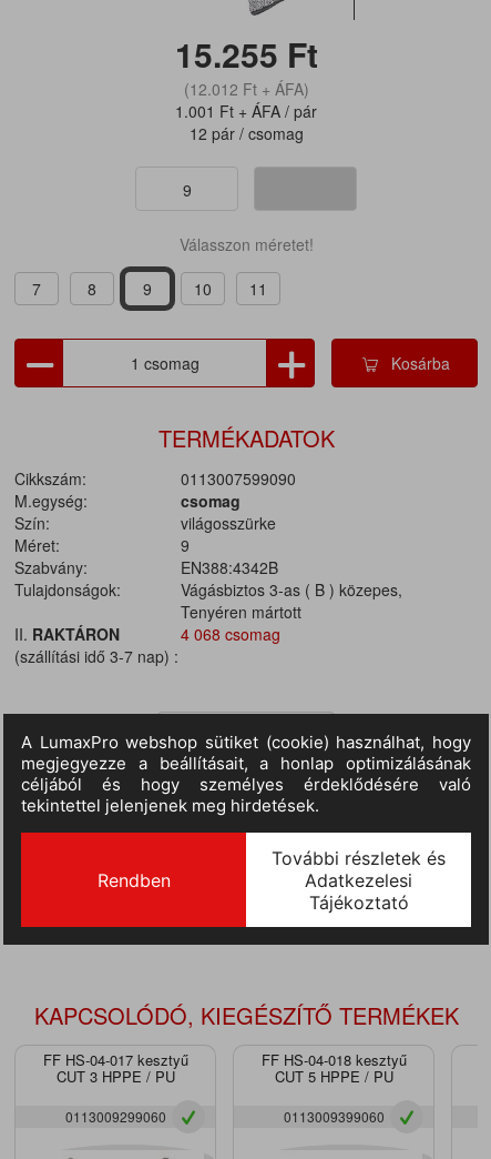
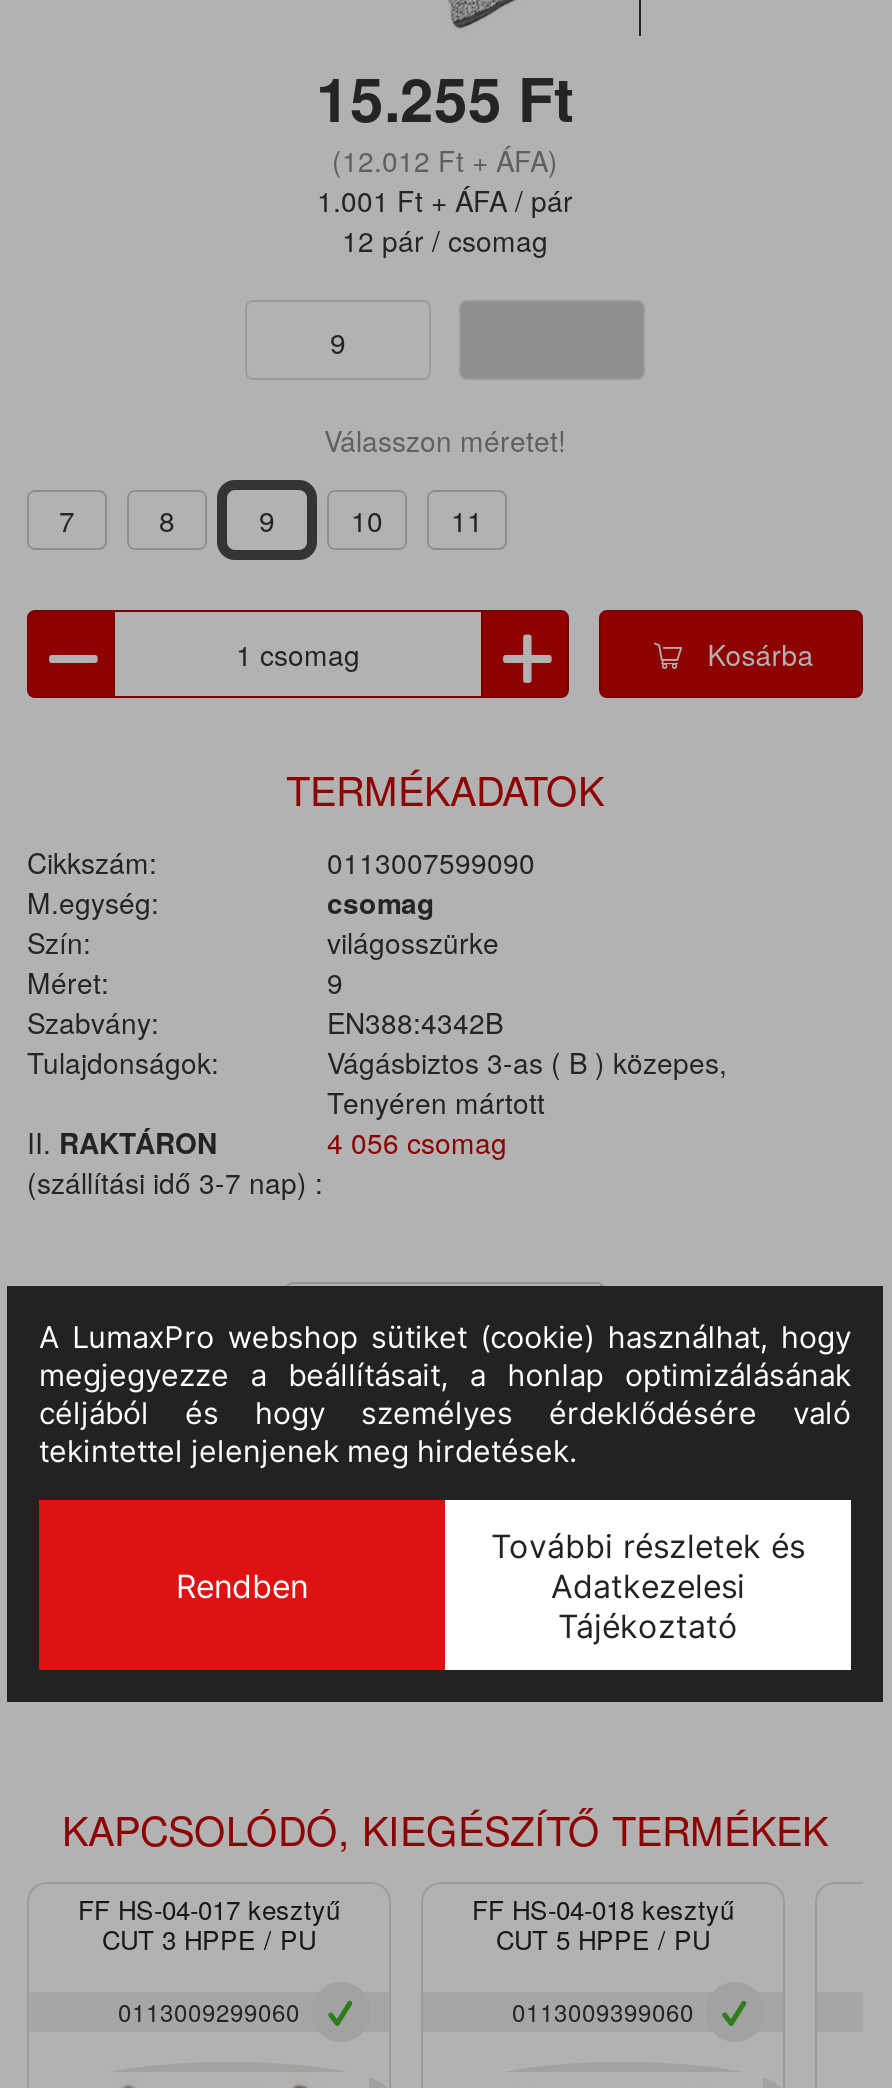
[181,623,280,645] 4 068 csomag -> [327,1122,507,1162] 4 056 csomag

